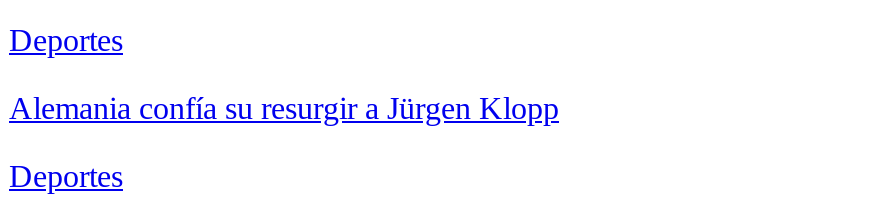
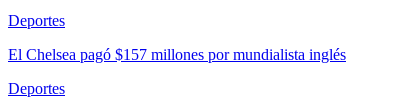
[9,91,559,125] Alemania confía su resurgir a Jürgen Klopp -> [8,46,346,63] El Chelsea pagó $157 millones por mundialista inglés

